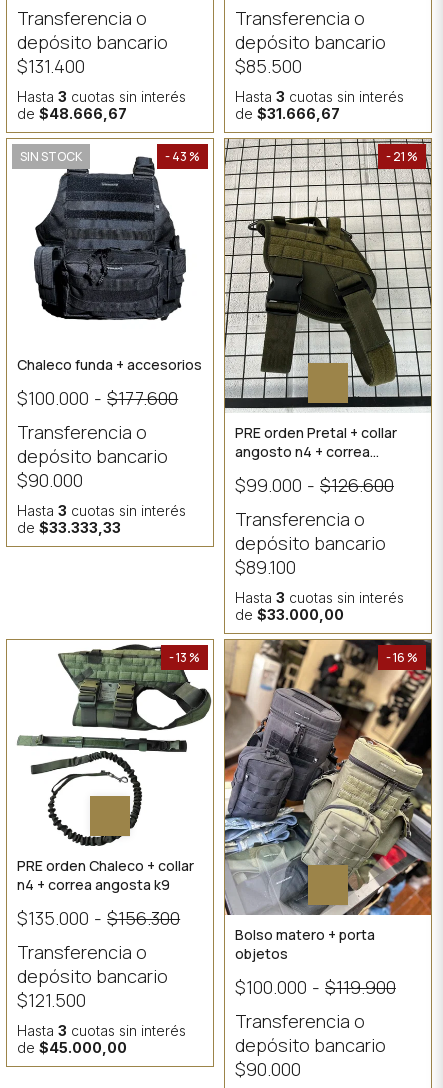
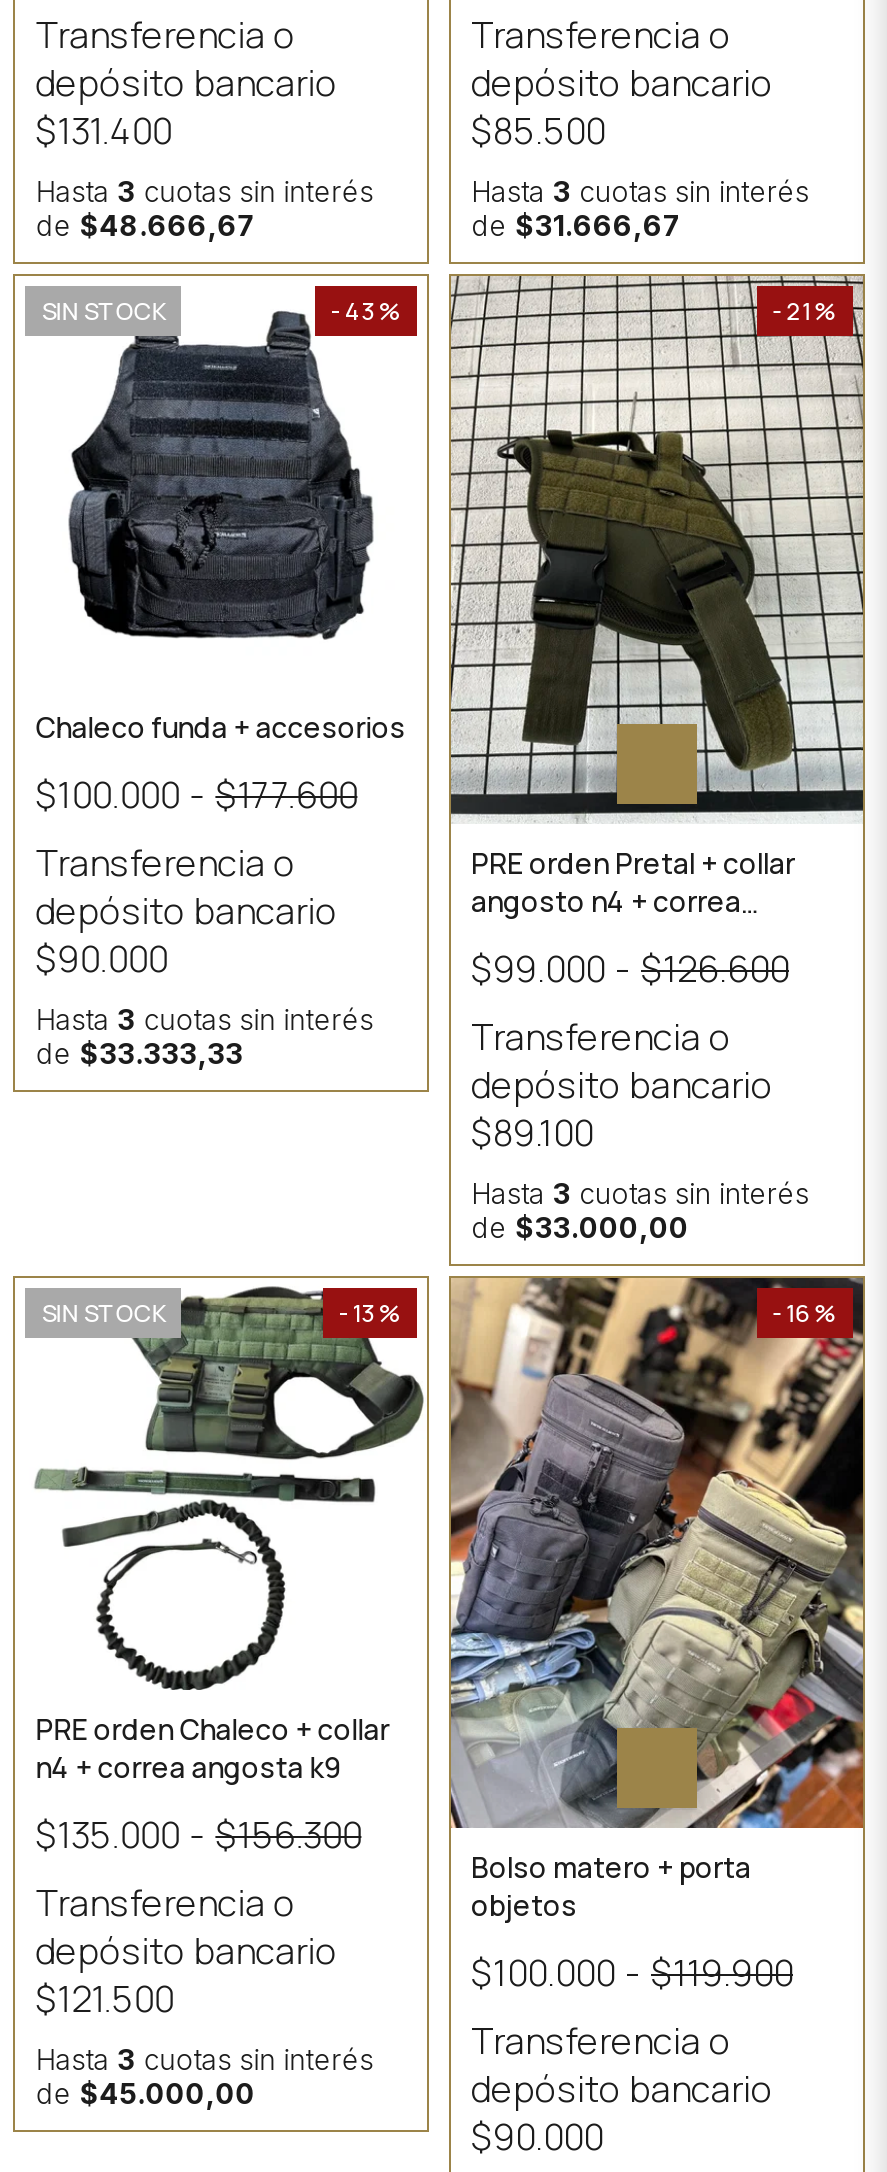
none -> [41,1297,165,1331] SIN STOCK
[89,795,131,837] [image] -> [181,1590,263,1672] [image]

